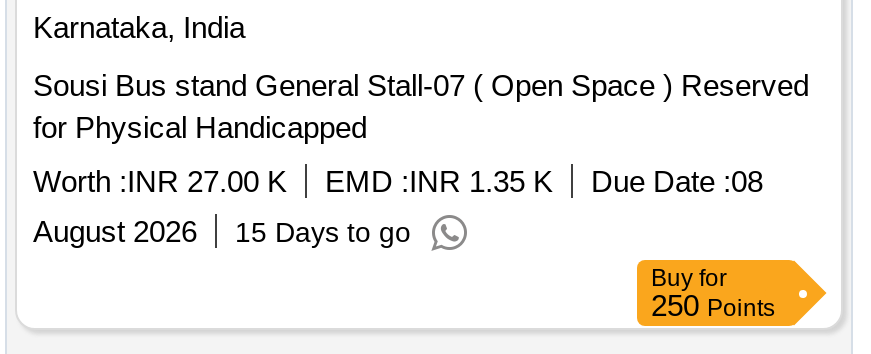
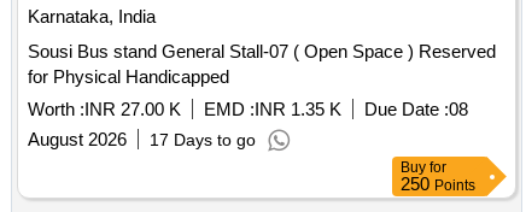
[33,214,411,248] August 2026 15 Days to go -> [28,129,256,150] August 2026 17 Days to go

